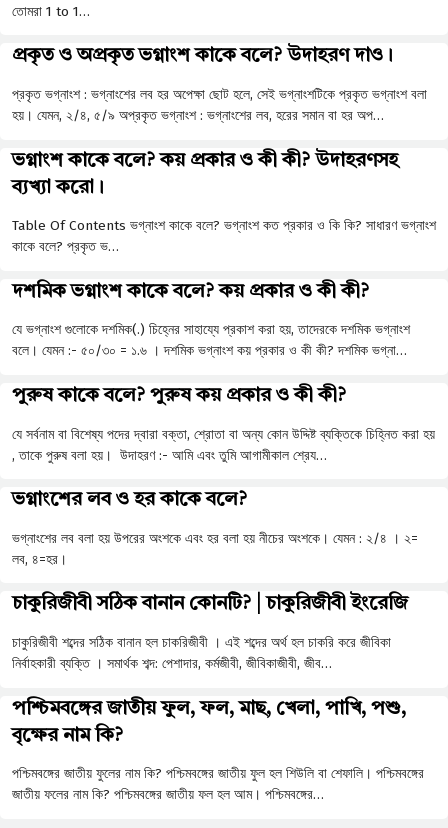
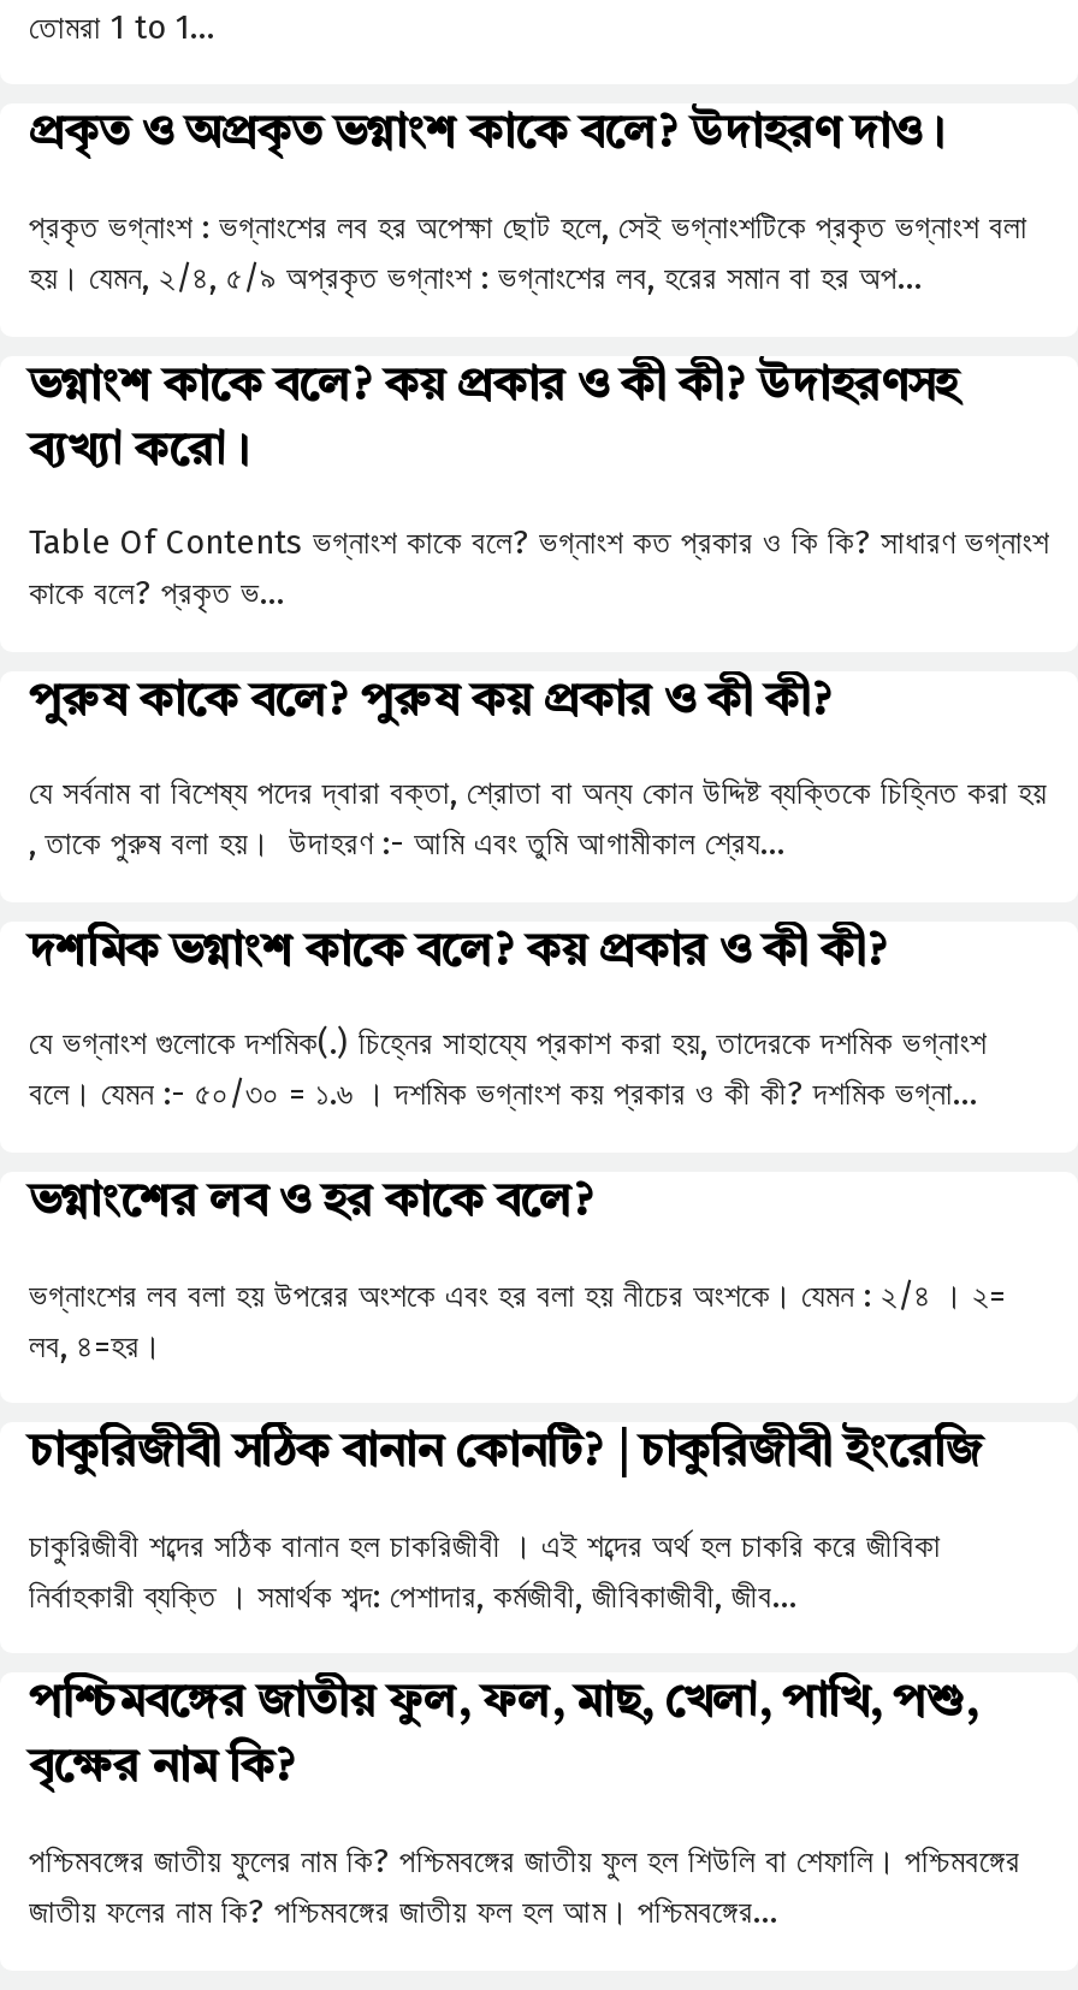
moved [12,282,410,359] -> [29,929,987,1115]: দশমিক ভগ্নাংশ কাকে বলে? কয় প্রকার ও কী কী? | যে ভগ্নাংশ গুলোকে দশমিক(.) চিহ্নের সাহায্যে প্রকাশ করা হয়, তাদেরকে দশমিক ভগ্নাংশ | বলে। যেমন :- ৫০/৩০ = ১.৬ । দশমিক ভগ্নাংশ কয় প্রকার ও কী কী? দশমিক ভগ্না…
moved [12,386,435,463] -> [29,678,1047,865]: পুরুষ কাকে বলে? পুরুষ কয় প্রকার ও কী কী? | যে সর্বনাম বা বিশেষ্য পদের দ্বারা বক্তা, শ্রোতা বা অন্য কোন উদ্দিষ্ট ব্যক্তিকে চিহ্নিত করা হয় | , তাকে পুরুষ বলা হয়। উদাহরণ :- আমি এবং তুমি আগামীকাল শ্রেয…

